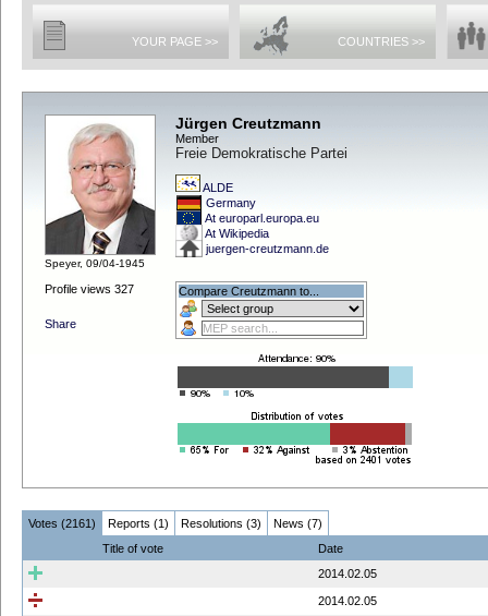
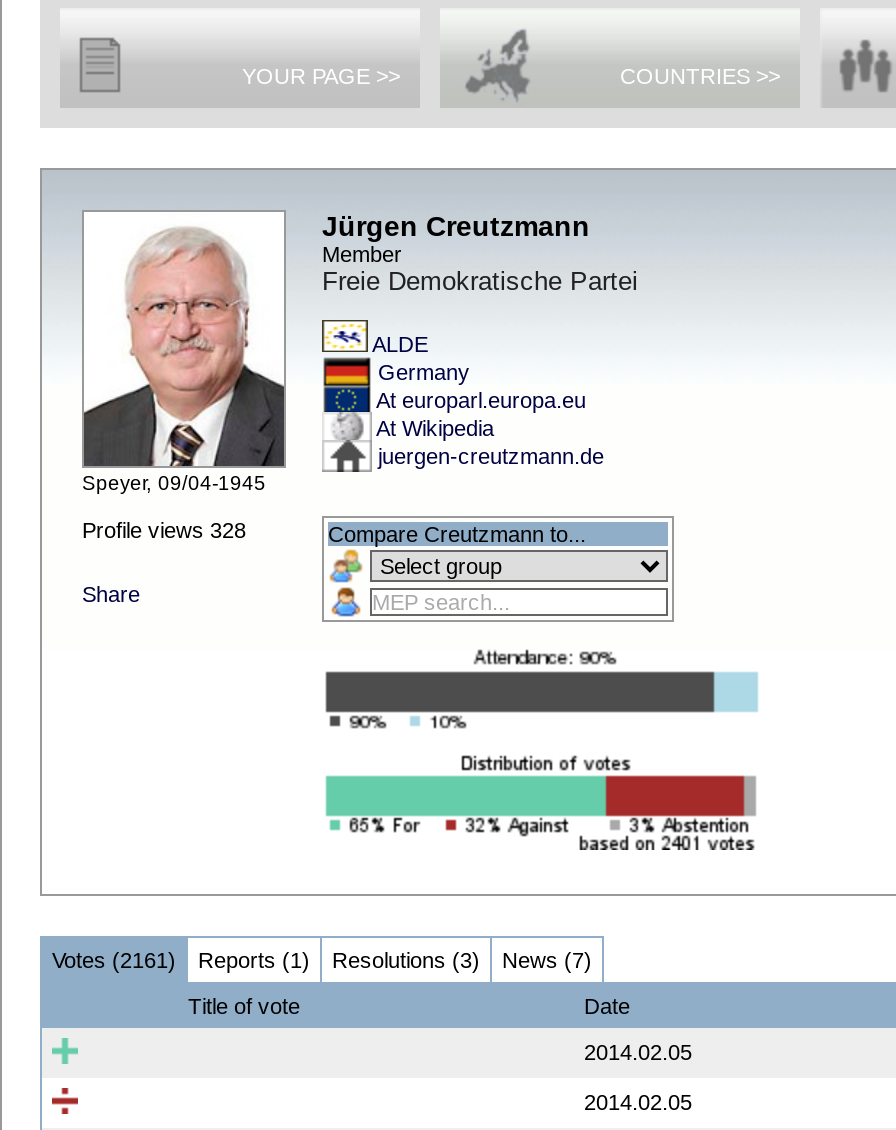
[45,282,134,295] Profile views 327 -> [82,518,246,542] Profile views 328

